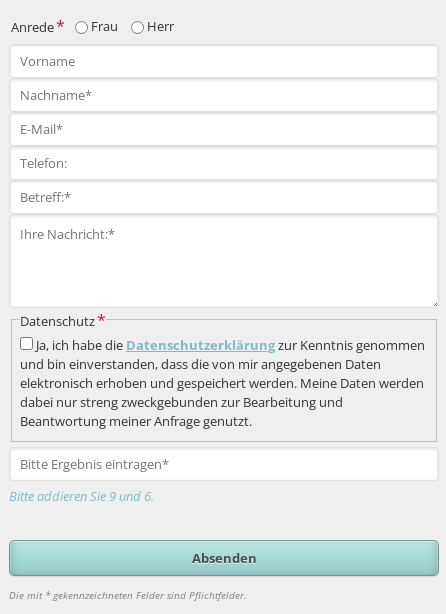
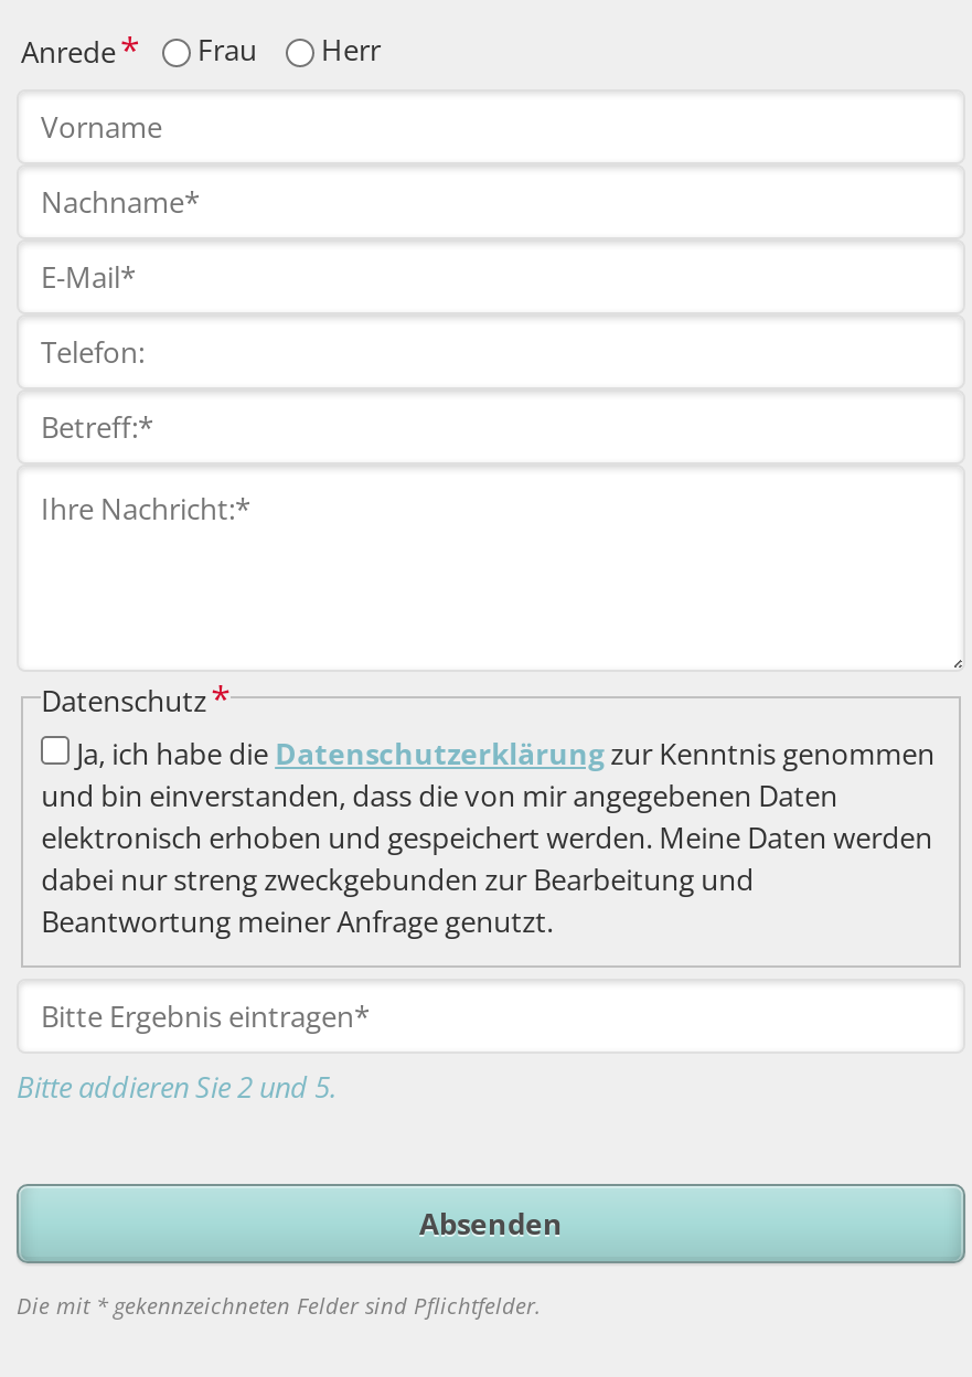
[9,487,154,505] Bitte addieren Sie 9 und 6. -> [17,1067,337,1107] Bitte addieren Sie 2 und 5.

